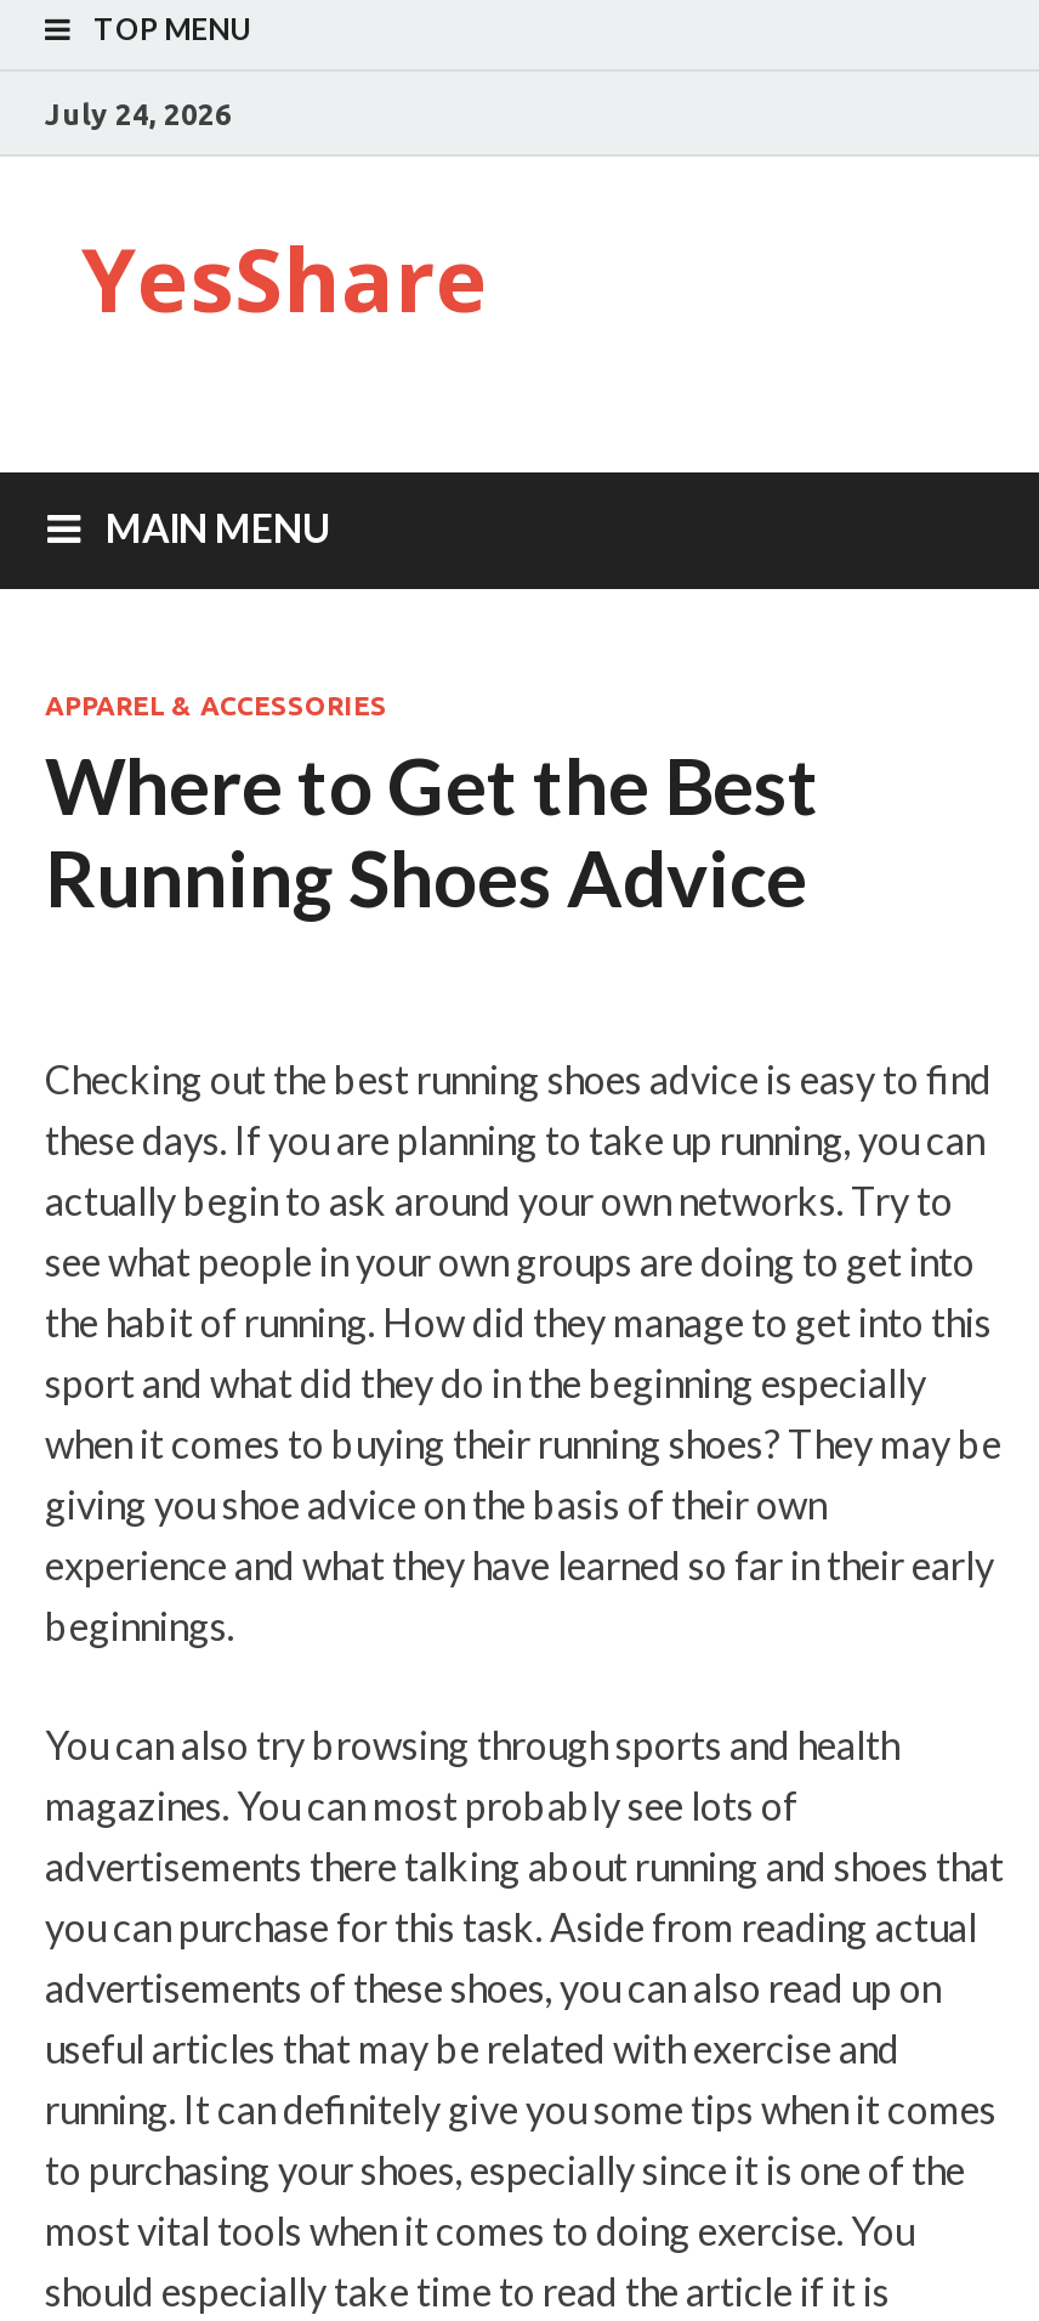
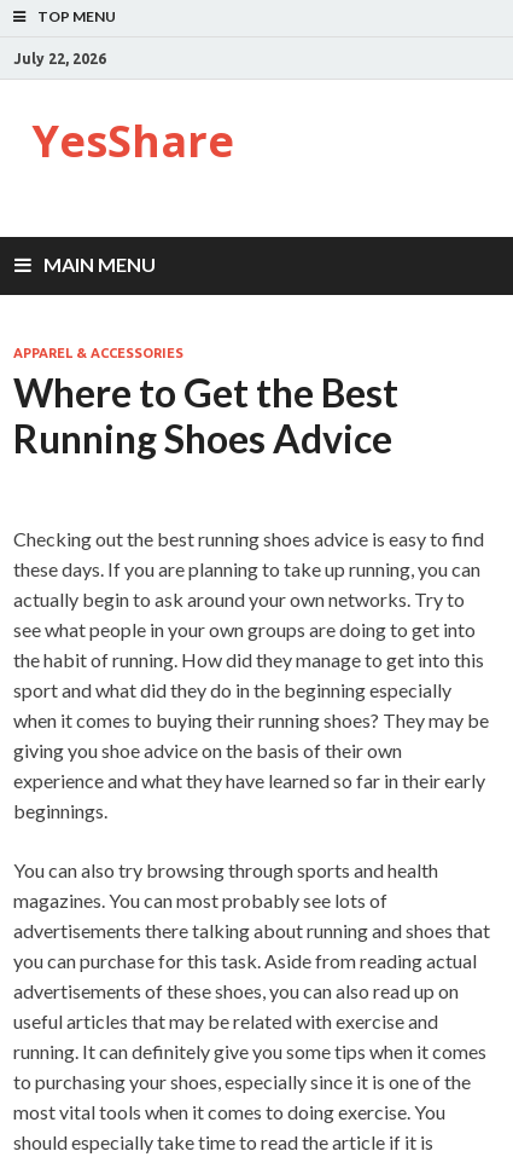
[45,97,232,129] July 24, 2026 -> [13,50,106,66] July 22, 2026

